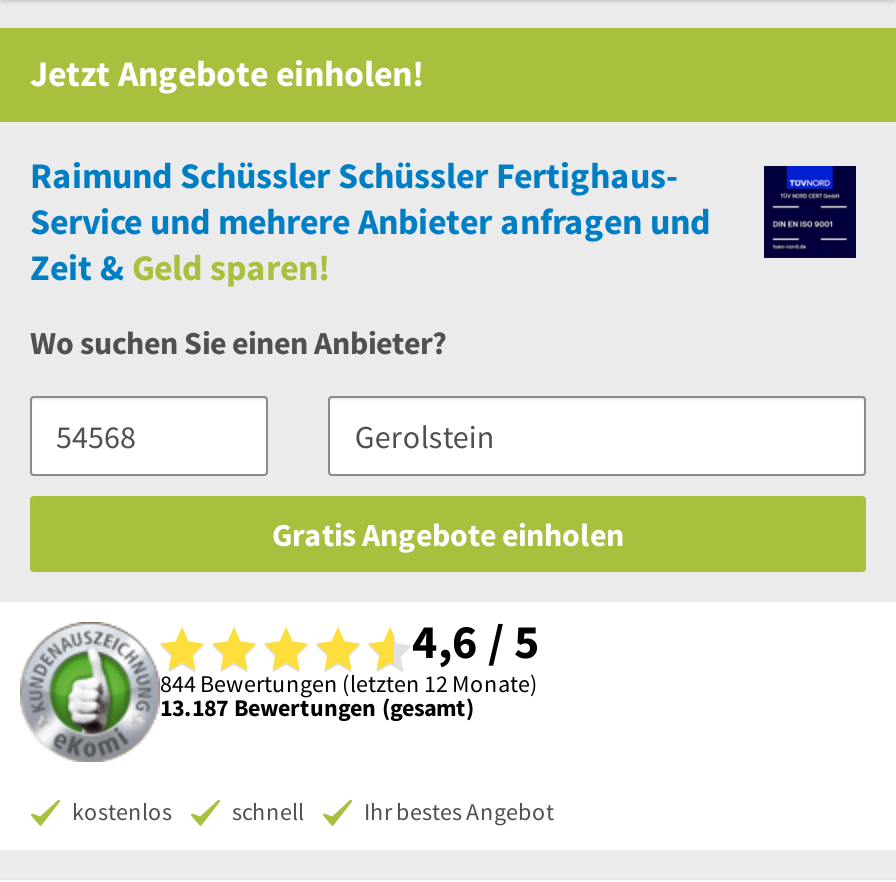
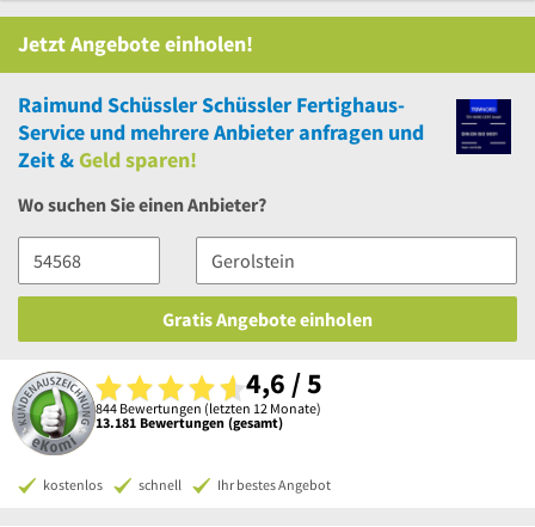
[160,692,474,722] 13.187 Bewertungen (gesamt) -> [96,413,283,431] 13.181 Bewertungen (gesamt)

